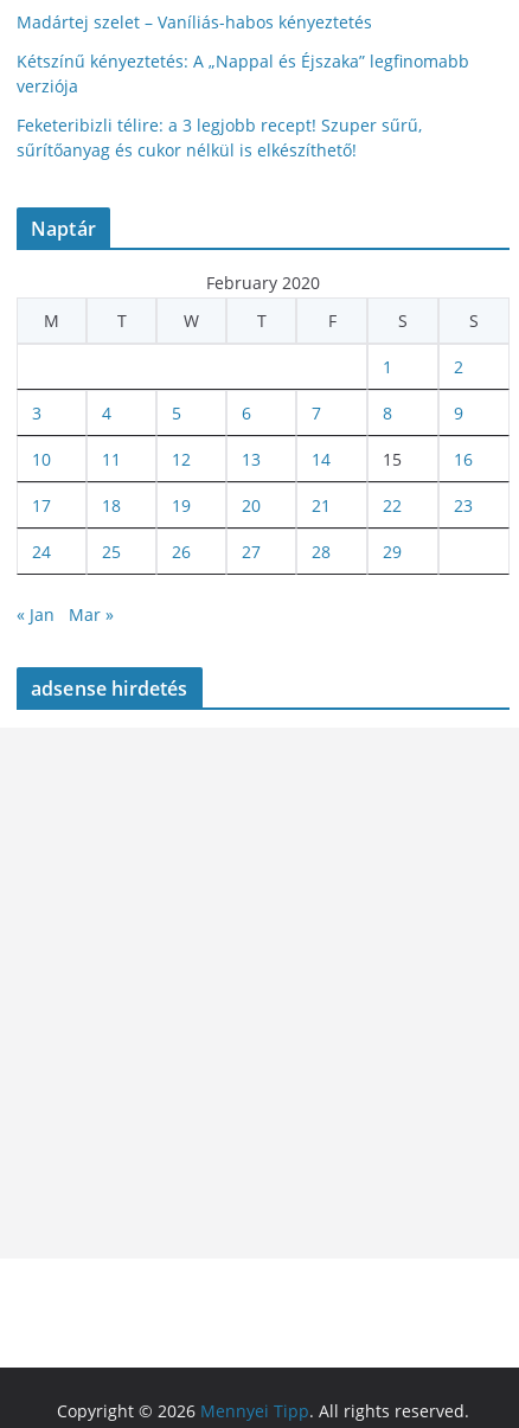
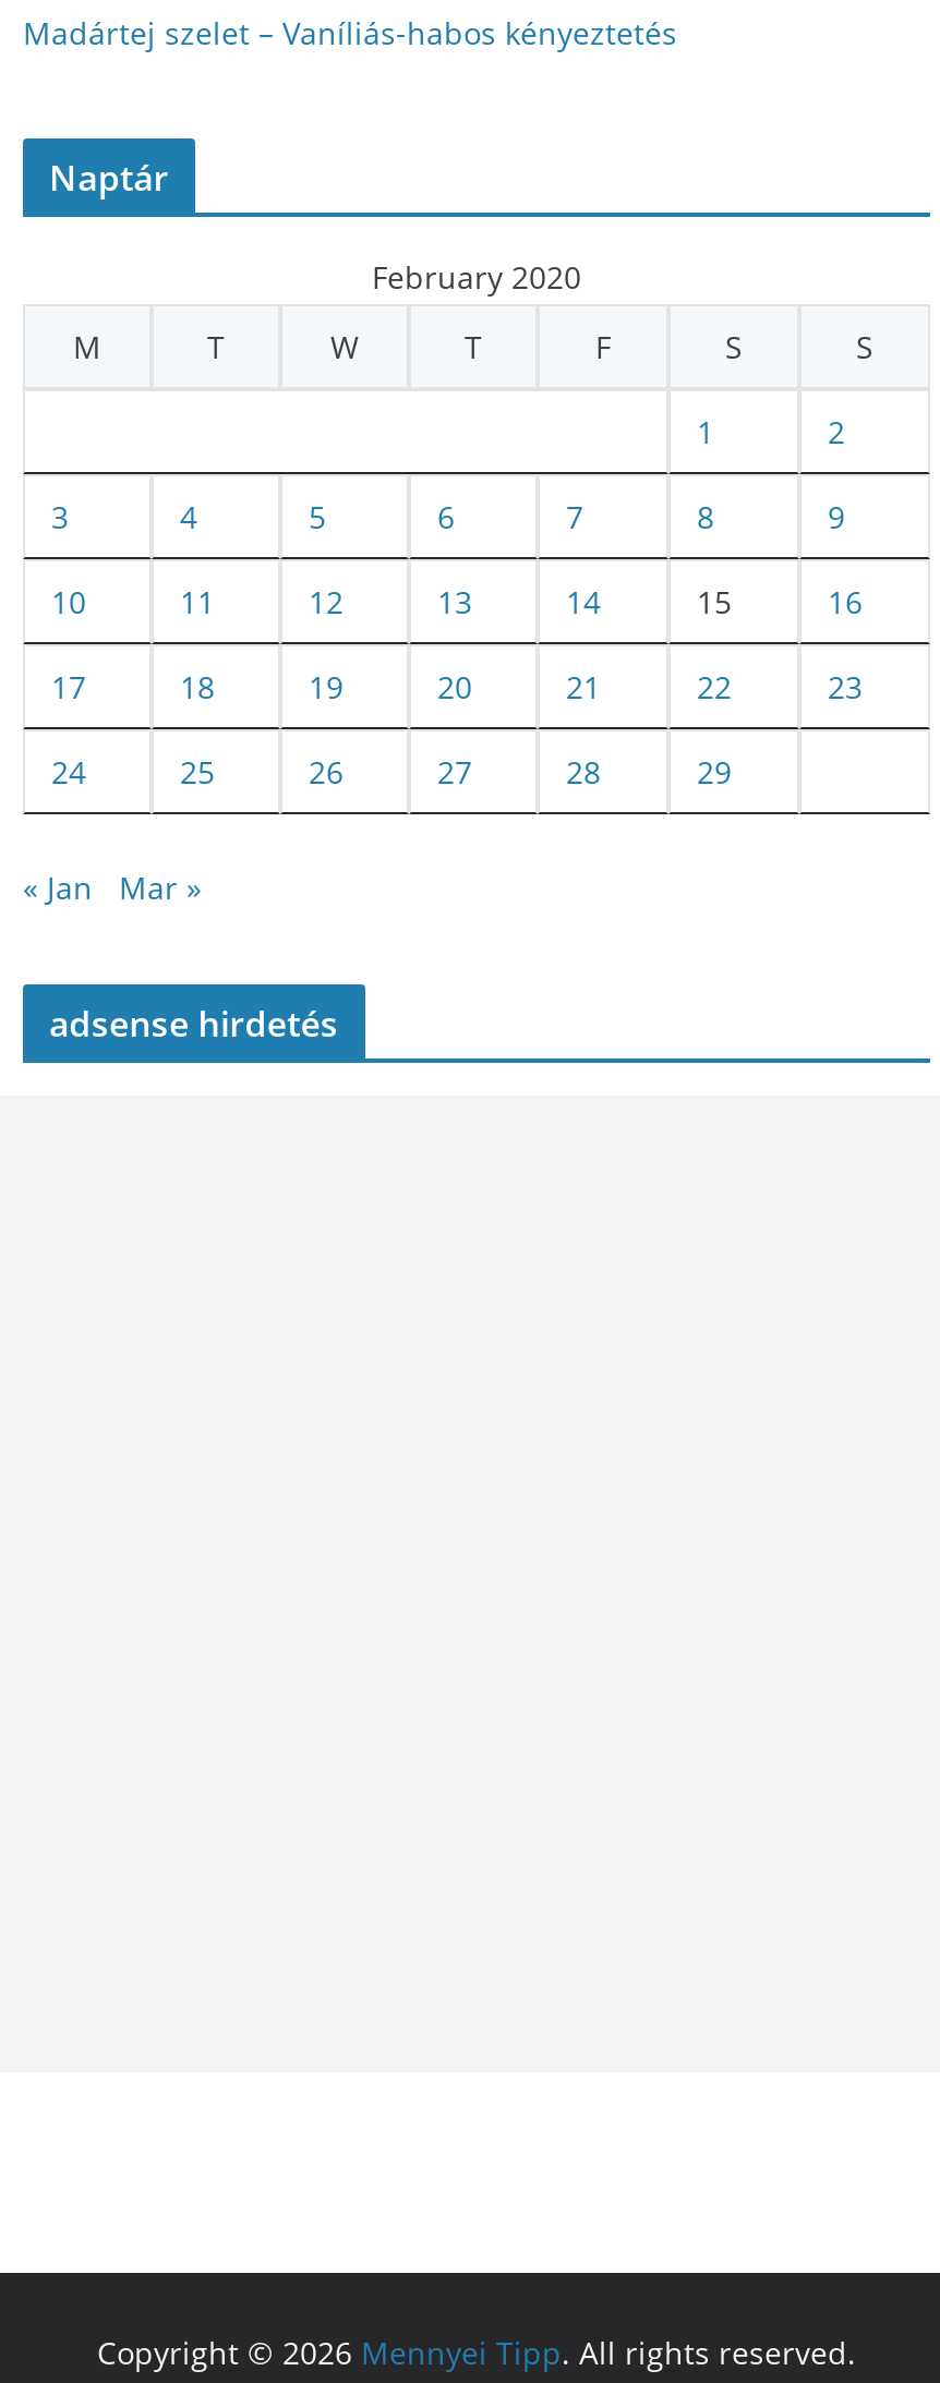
[17,50,469,161] Kétszínű kényeztetés: A „Nappal és Éjszaka” legfinomabb | verziója | Feketeribizli télire: a 3 legjobb recept! Szuper sűrű, | sűrítőanyag és cukor nélkül is elkészíthető! -> none

